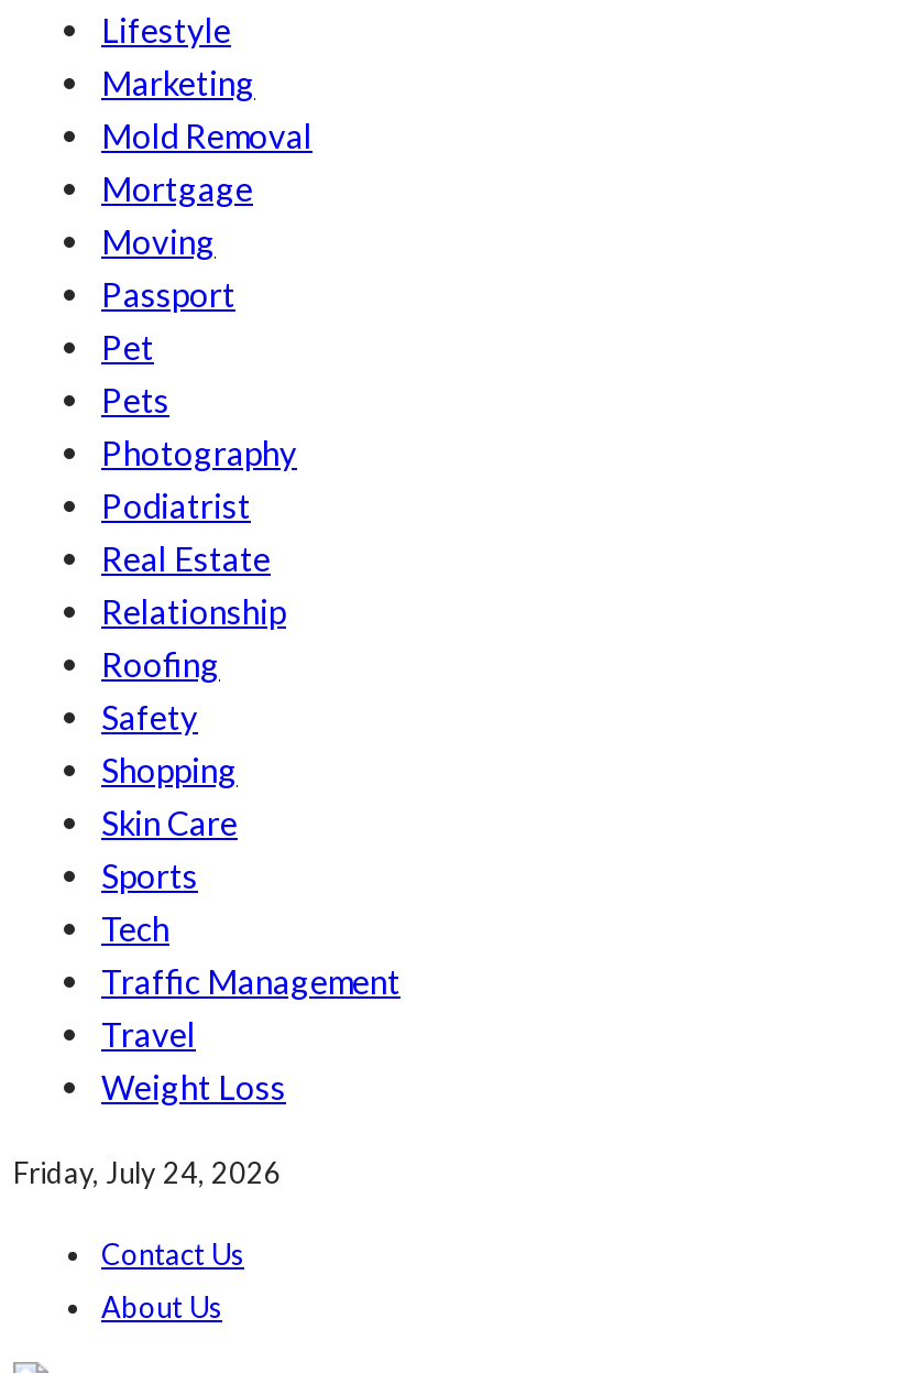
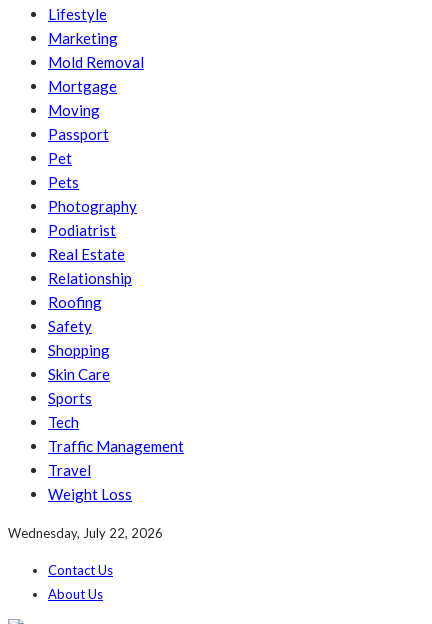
[13,1155,282,1190] Friday, July 24, 2026 -> [8,525,163,541] Wednesday, July 22, 2026

